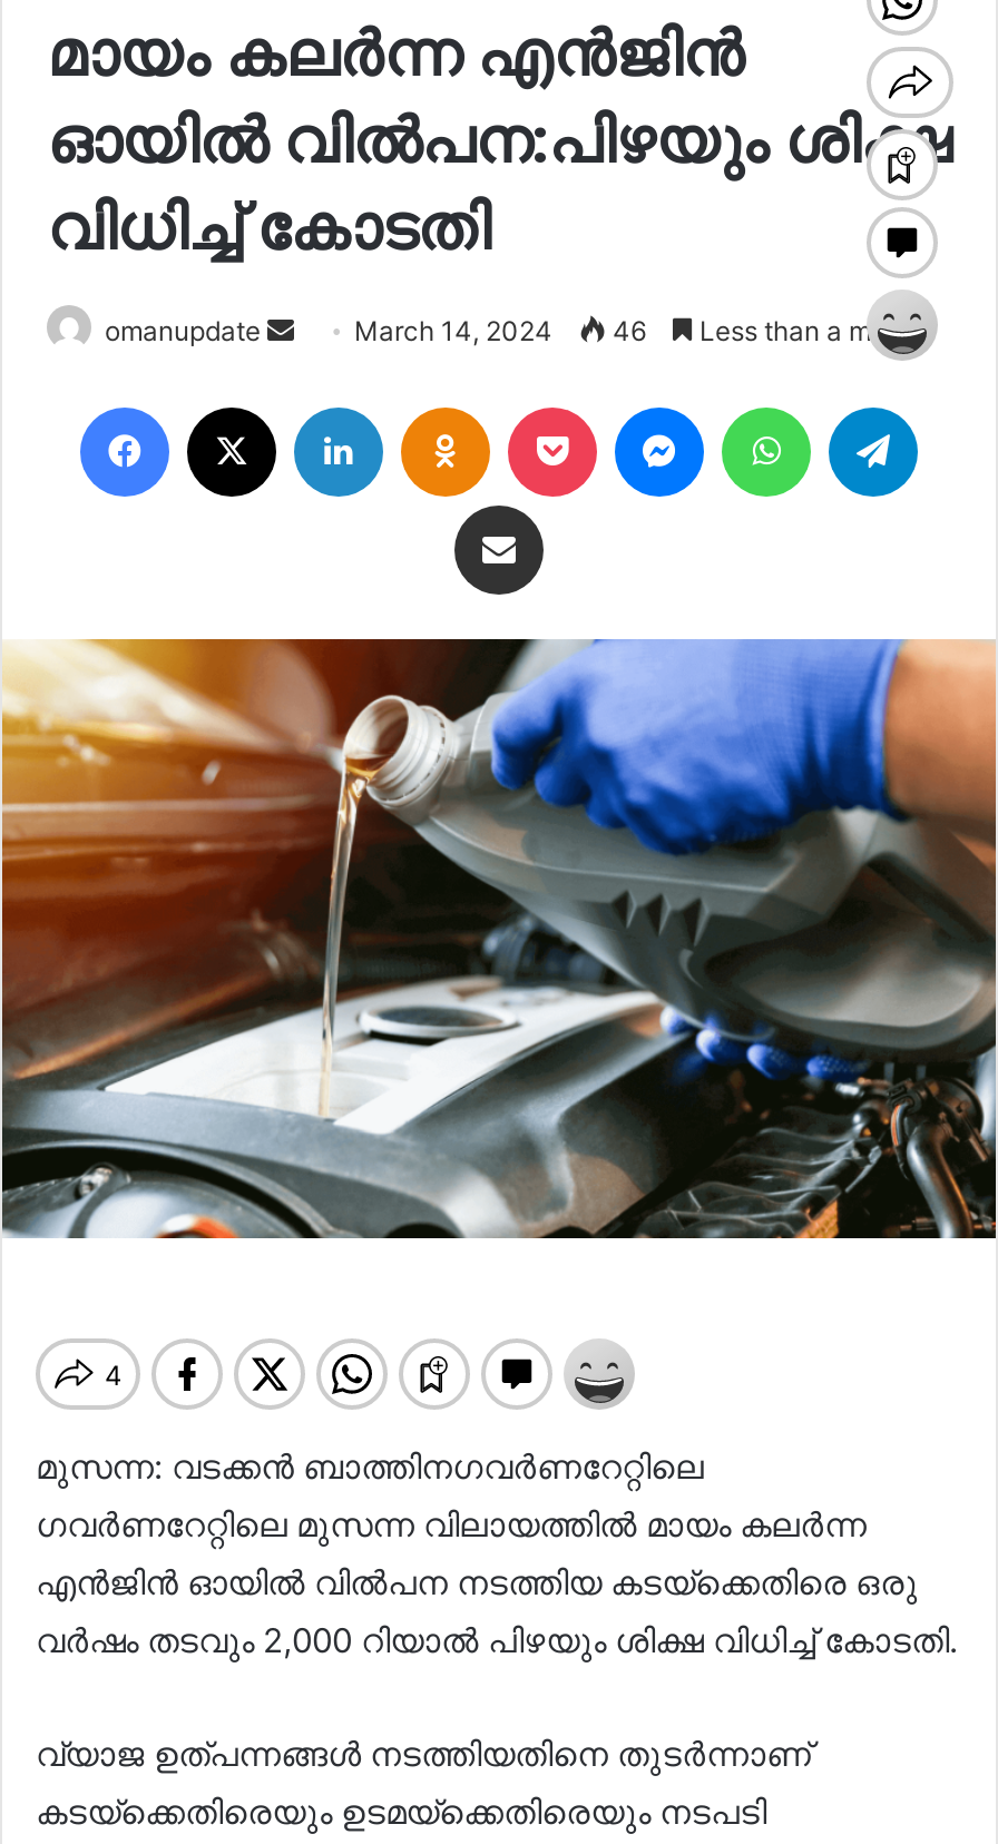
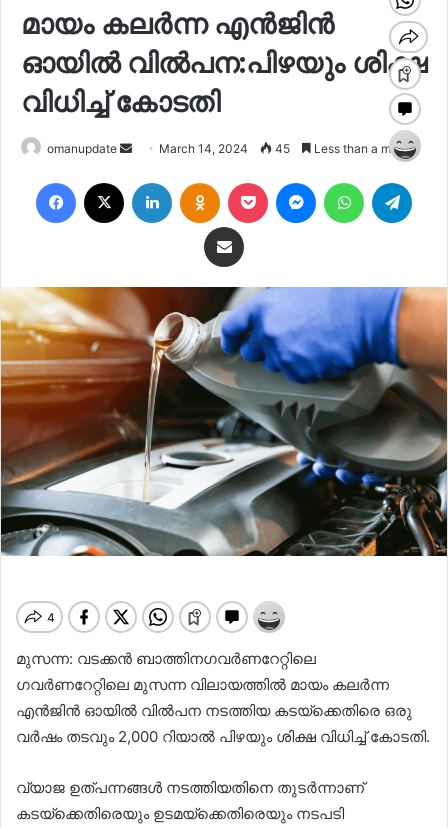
[606,314,646,347] 46 -> [272,141,290,156] 45

